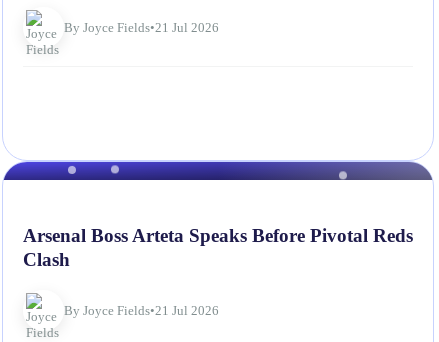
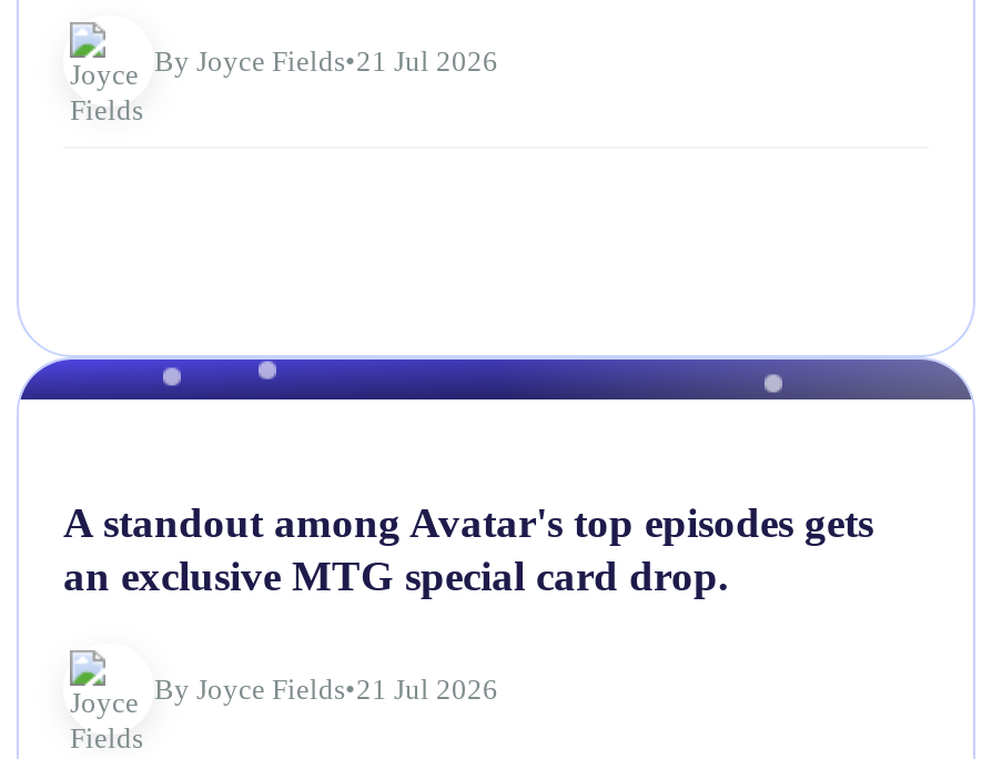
[23,225,413,270] Arsenal Boss Arteta Speaks Before Pivotal Reds | Clash -> [63,500,873,600] A standout among Avatar's top episodes gets | an exclusive MTG special card drop.

